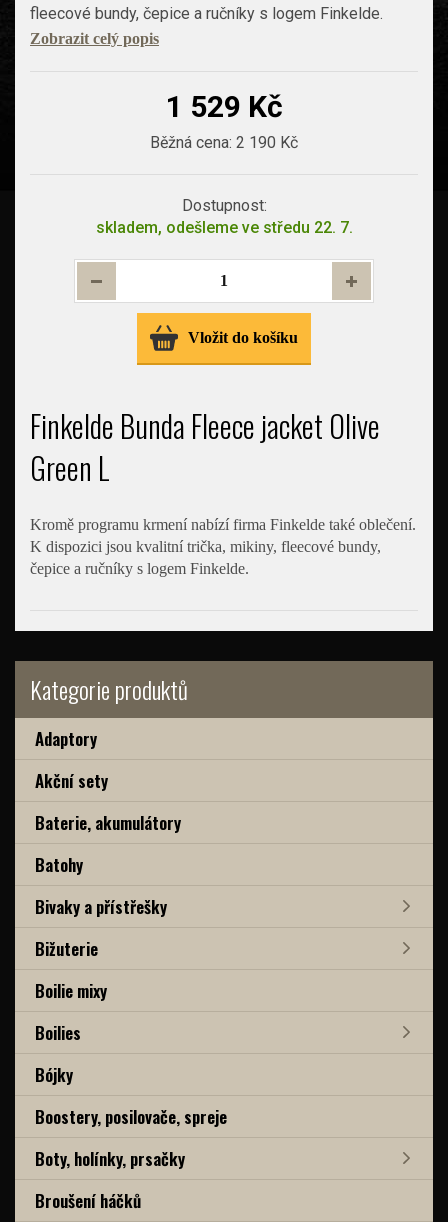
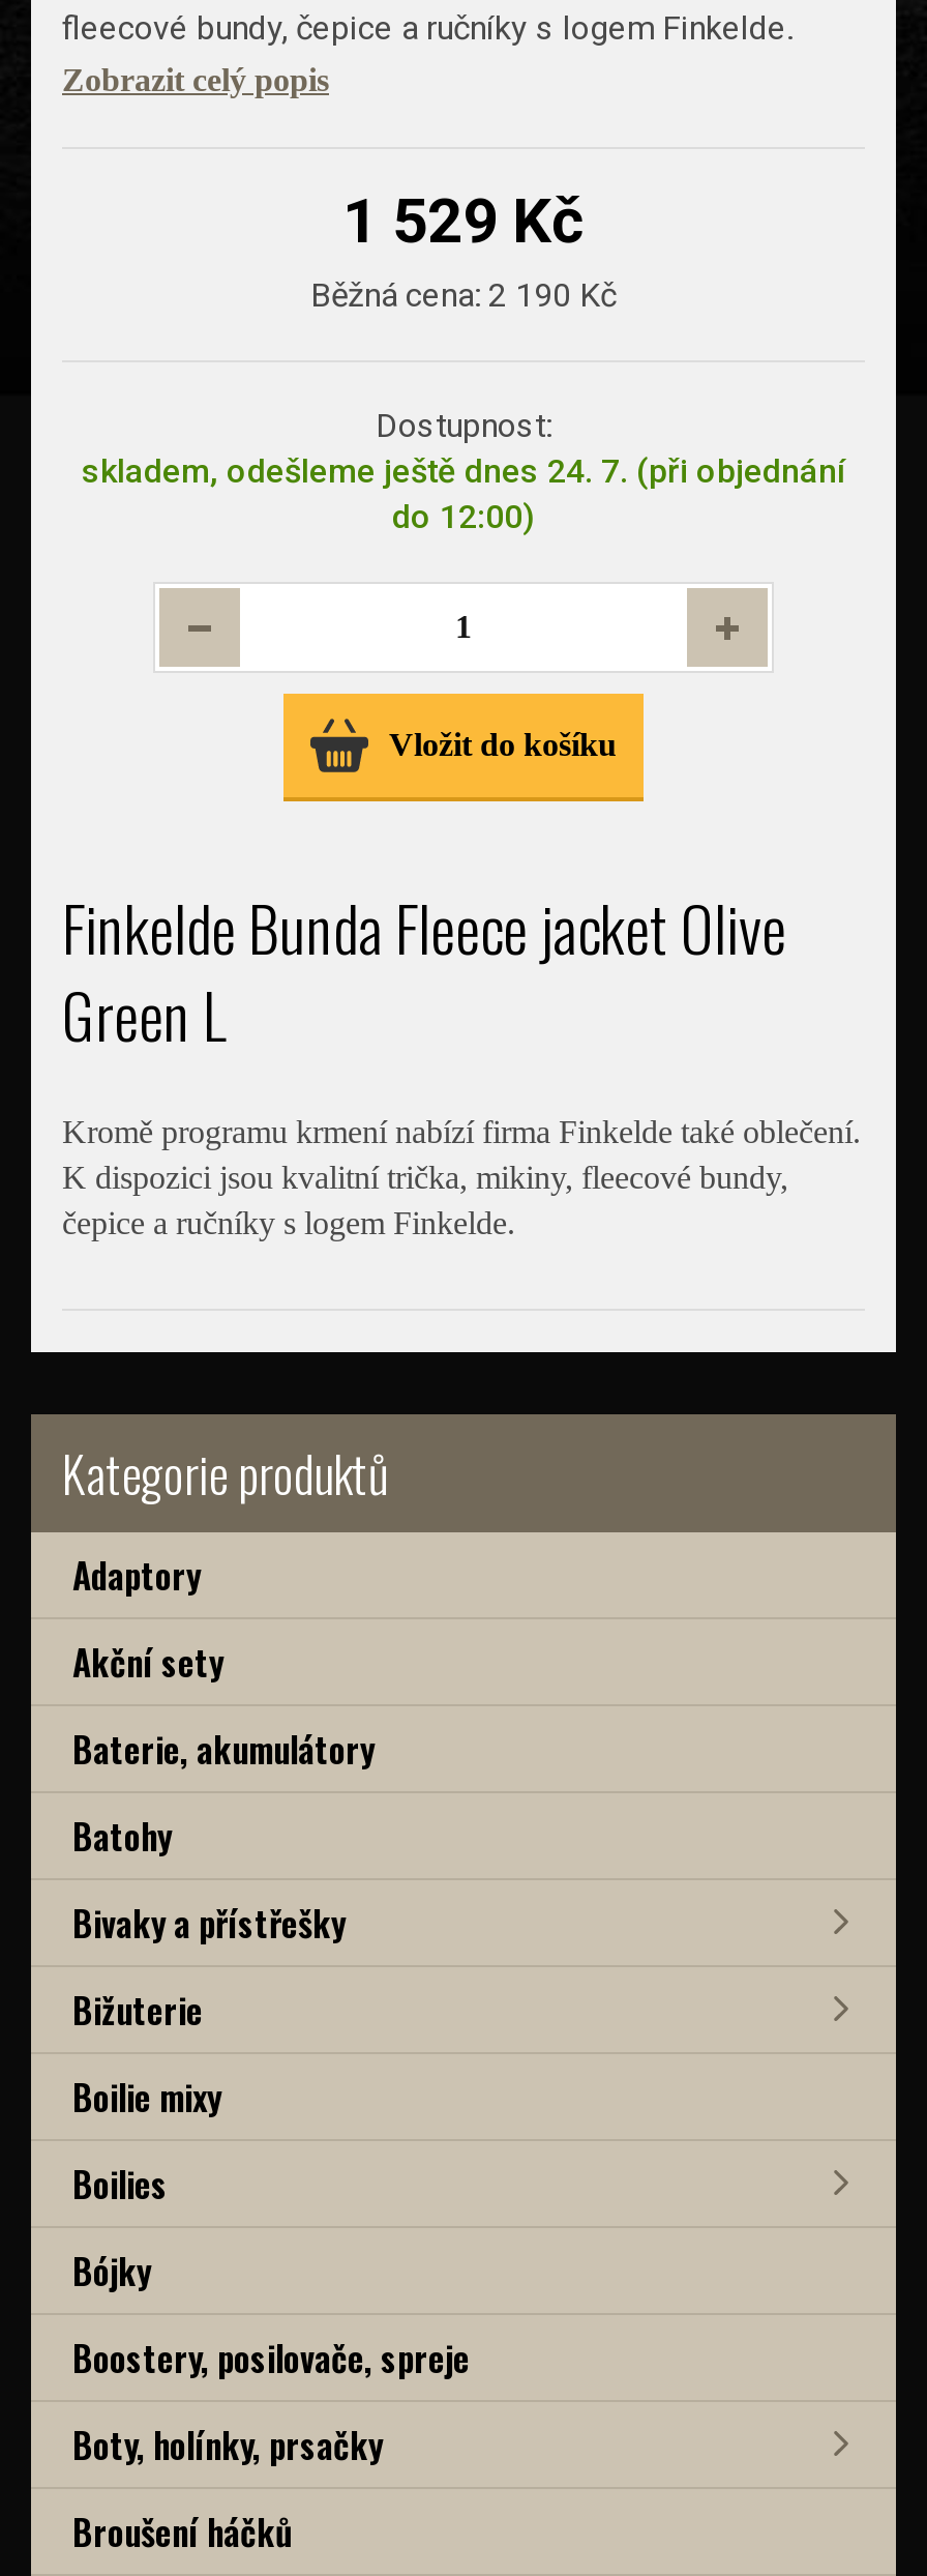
[95,218,352,237] skladem, odešleme ve středu 22. 7. -> [82,451,845,535] skladem, odešleme ještě dnes 24. 7. (při objednání | do 12:00)

